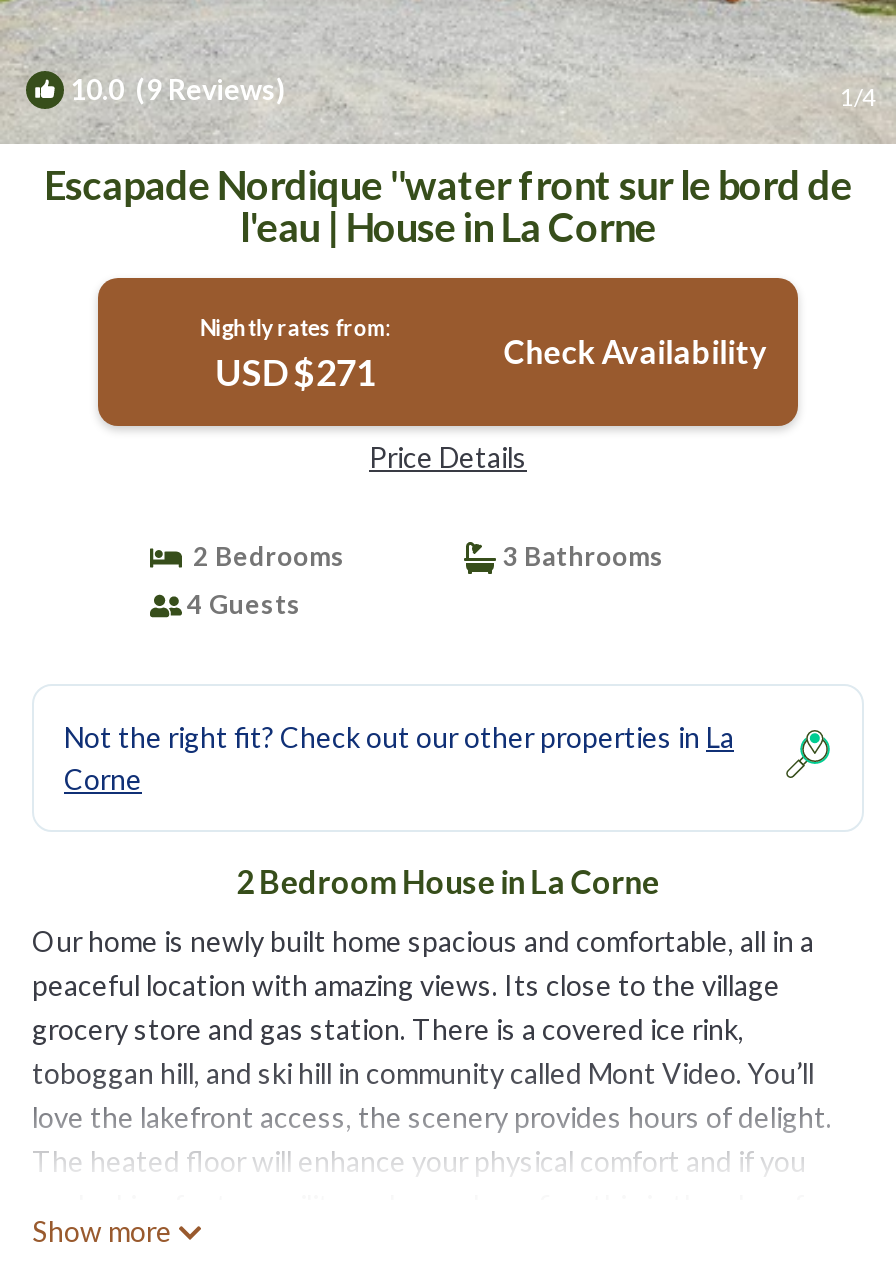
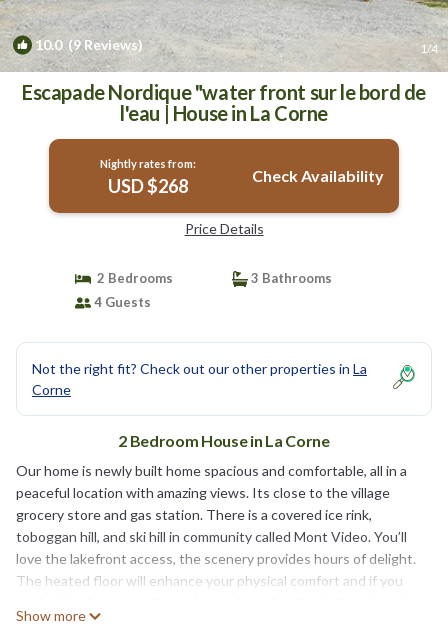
[216,350,376,394] USD $271 -> [108,175,188,197] USD $268

